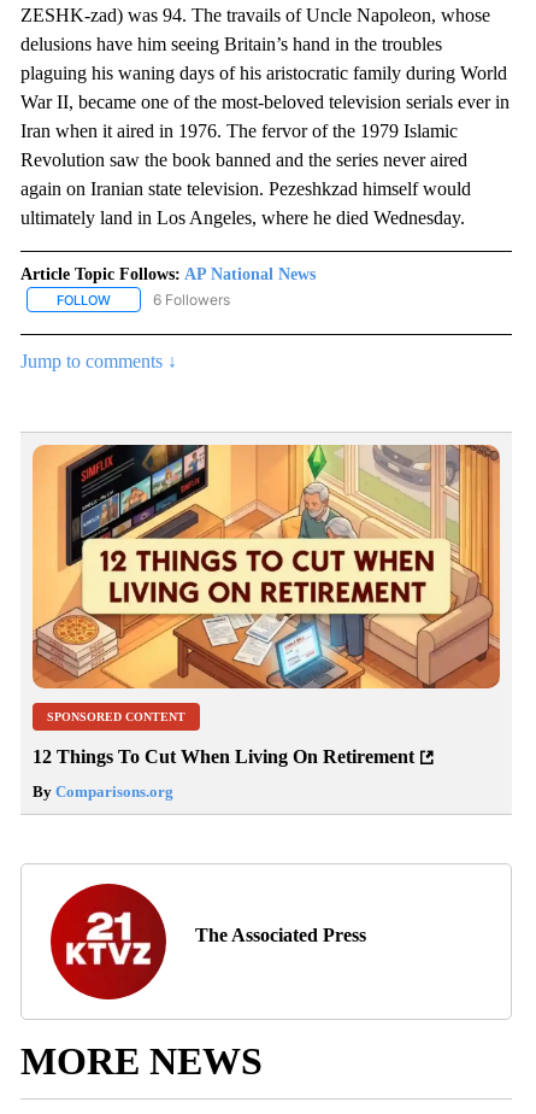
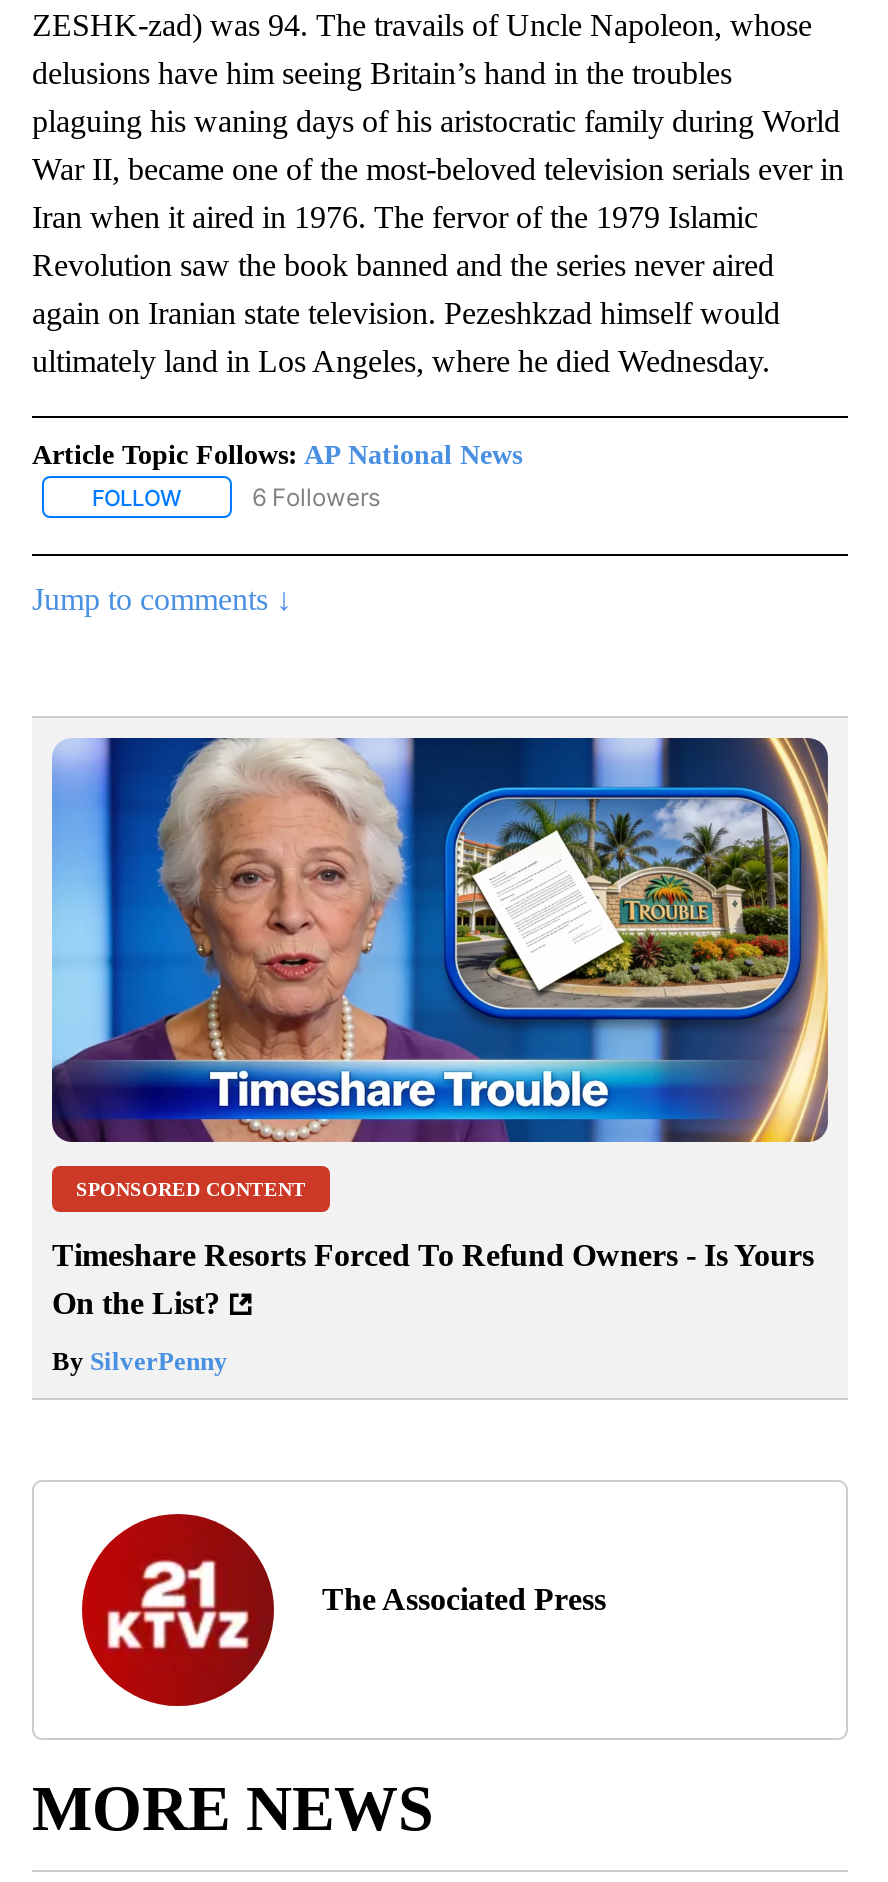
[31,444,501,690] [image] -> [50,736,830,1144] [image]
[33,747,414,767] 12 Things To Cut When Living On Retirement -> [52,1239,814,1321] Timeshare Resorts Forced To Refund Owners - Is Yours | On the List?
[33,783,173,801] By Comparisons.org -> [52,1347,228,1377] By SilverPenny

